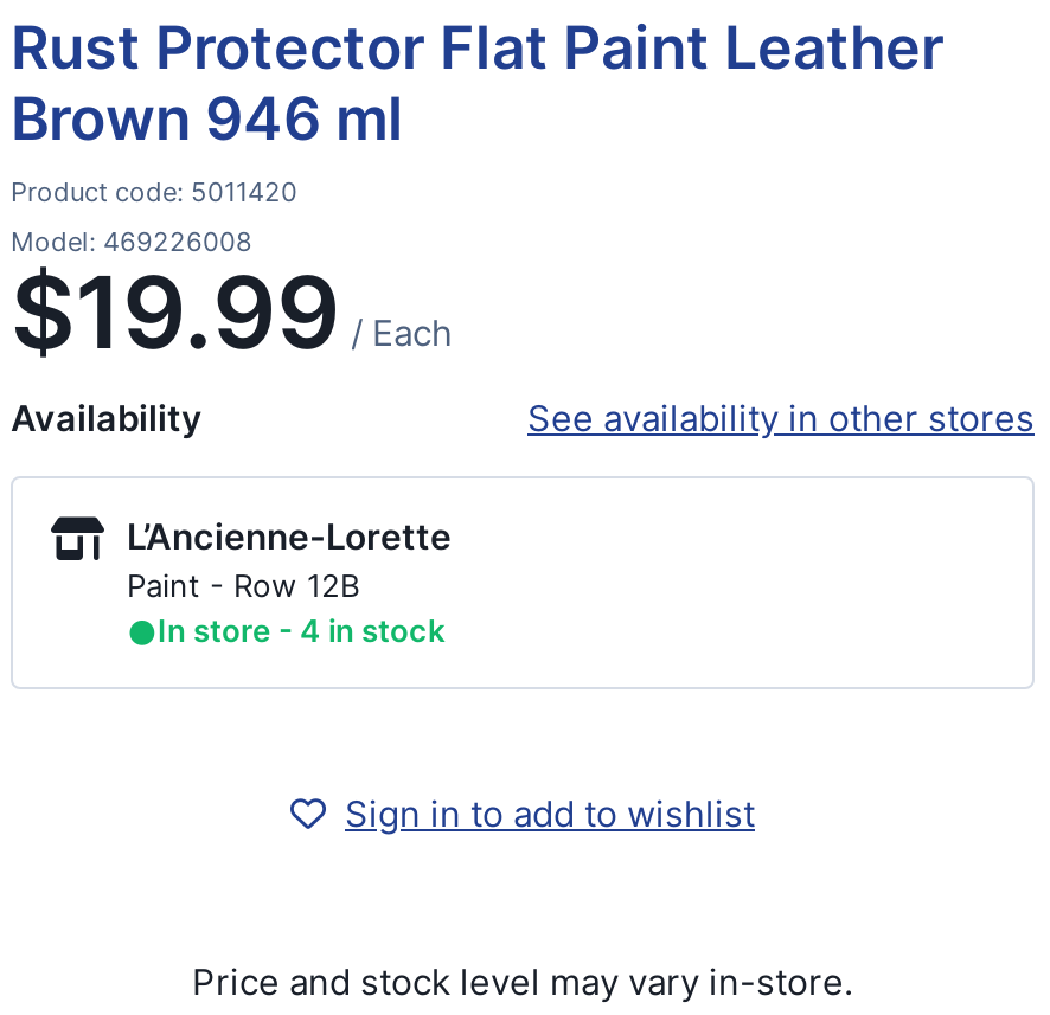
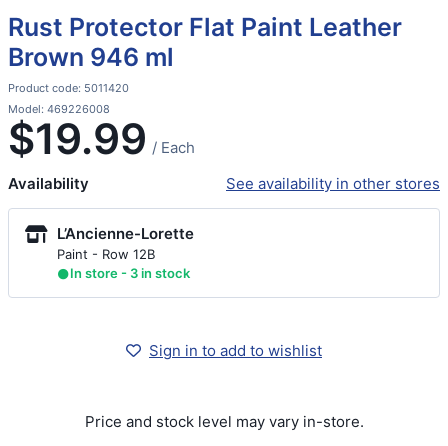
[158,611,444,649] In store - 4 in stock -> [70,265,190,281] In store - 3 in stock

